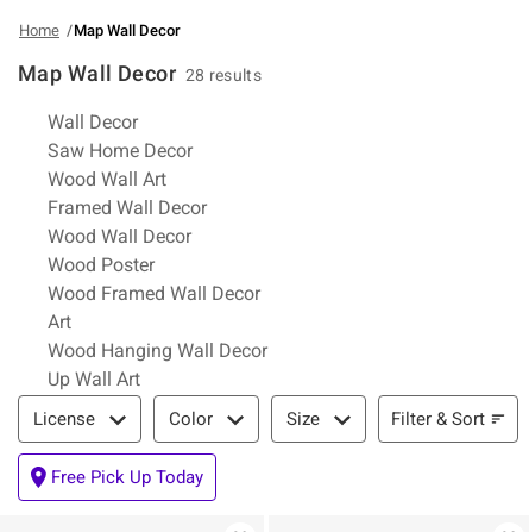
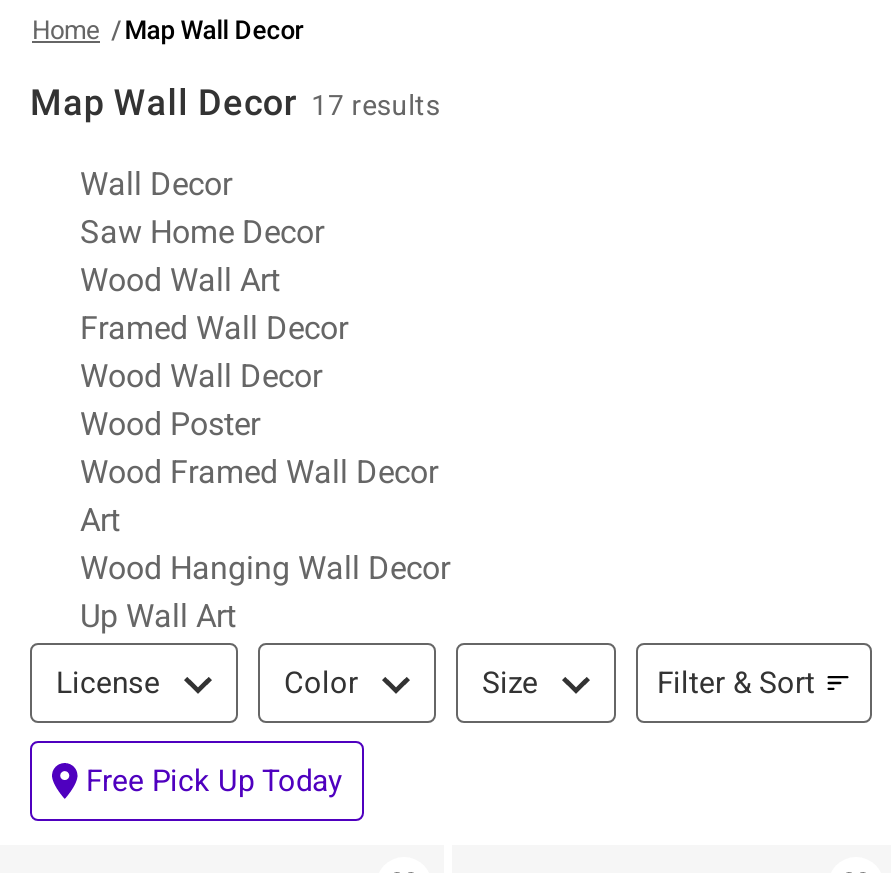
[18,61,262,86] Map Wall Decor 28 results -> [30,81,440,123] Map Wall Decor 17 results

